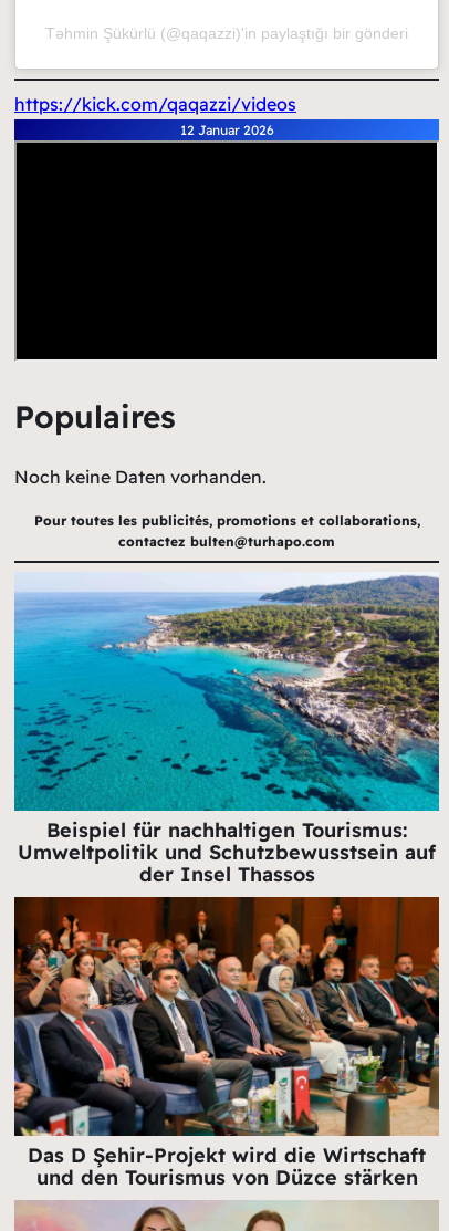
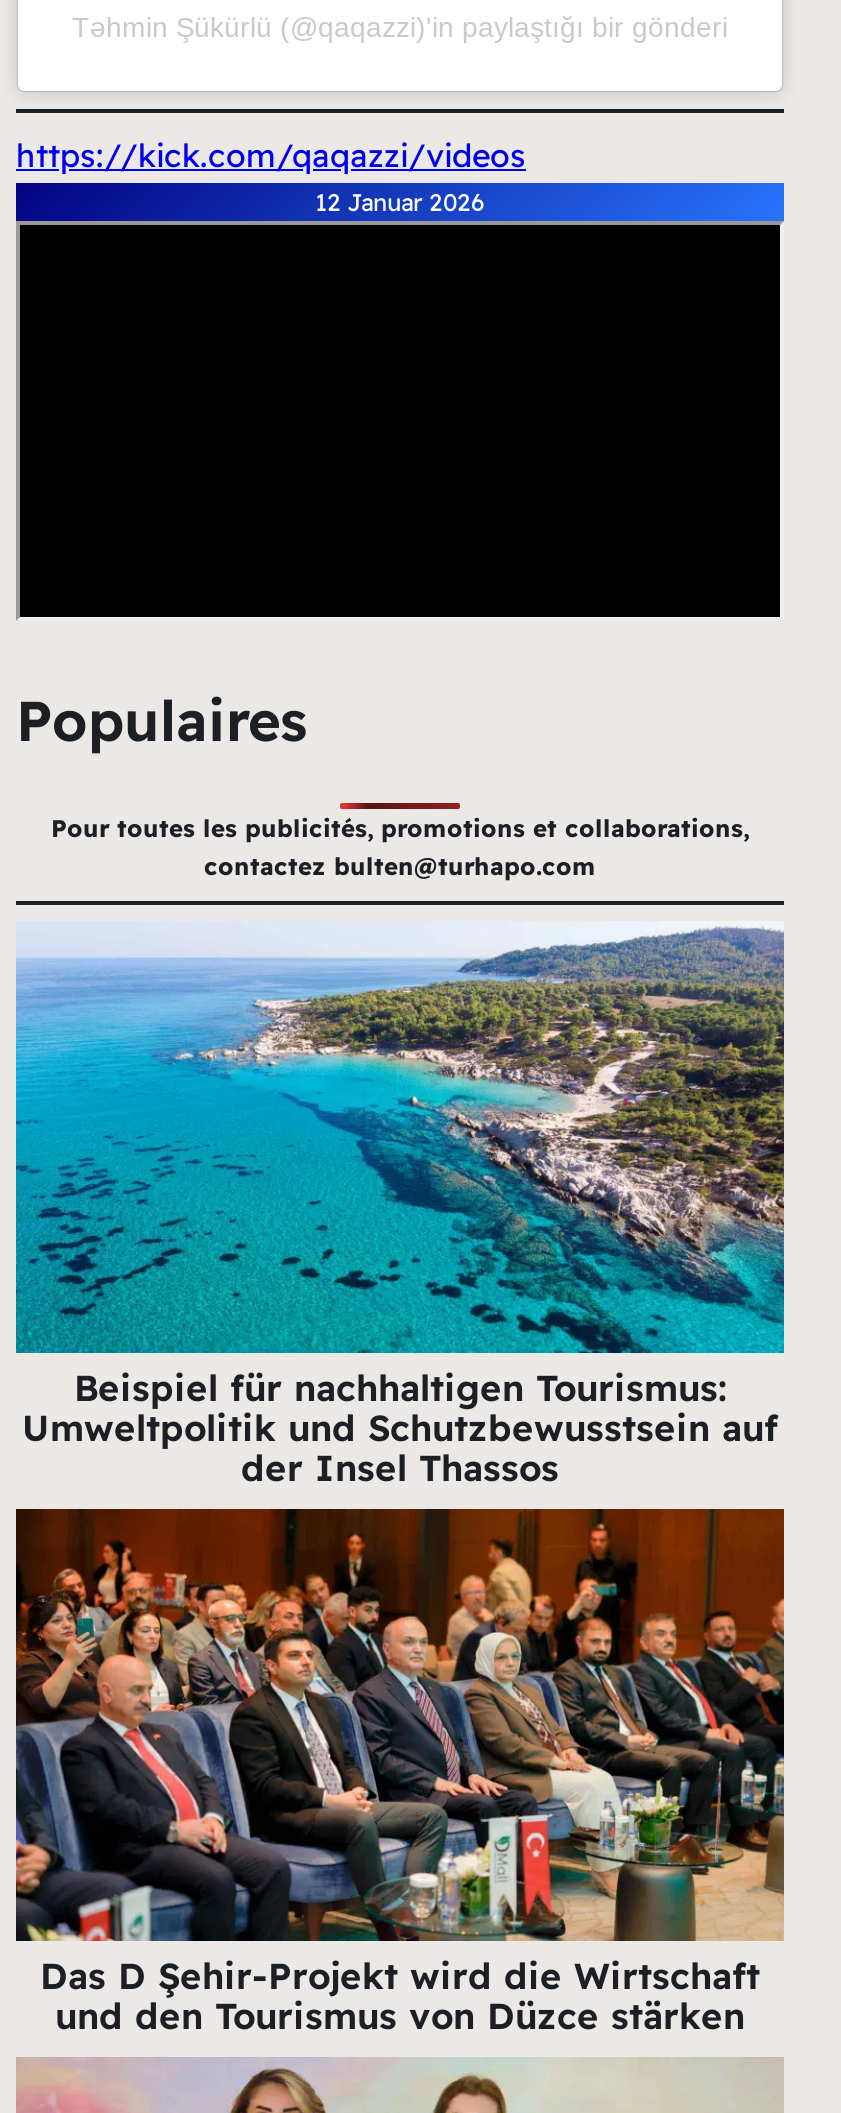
[14,466,267,488] Noch keine Daten vorhanden. -> none

